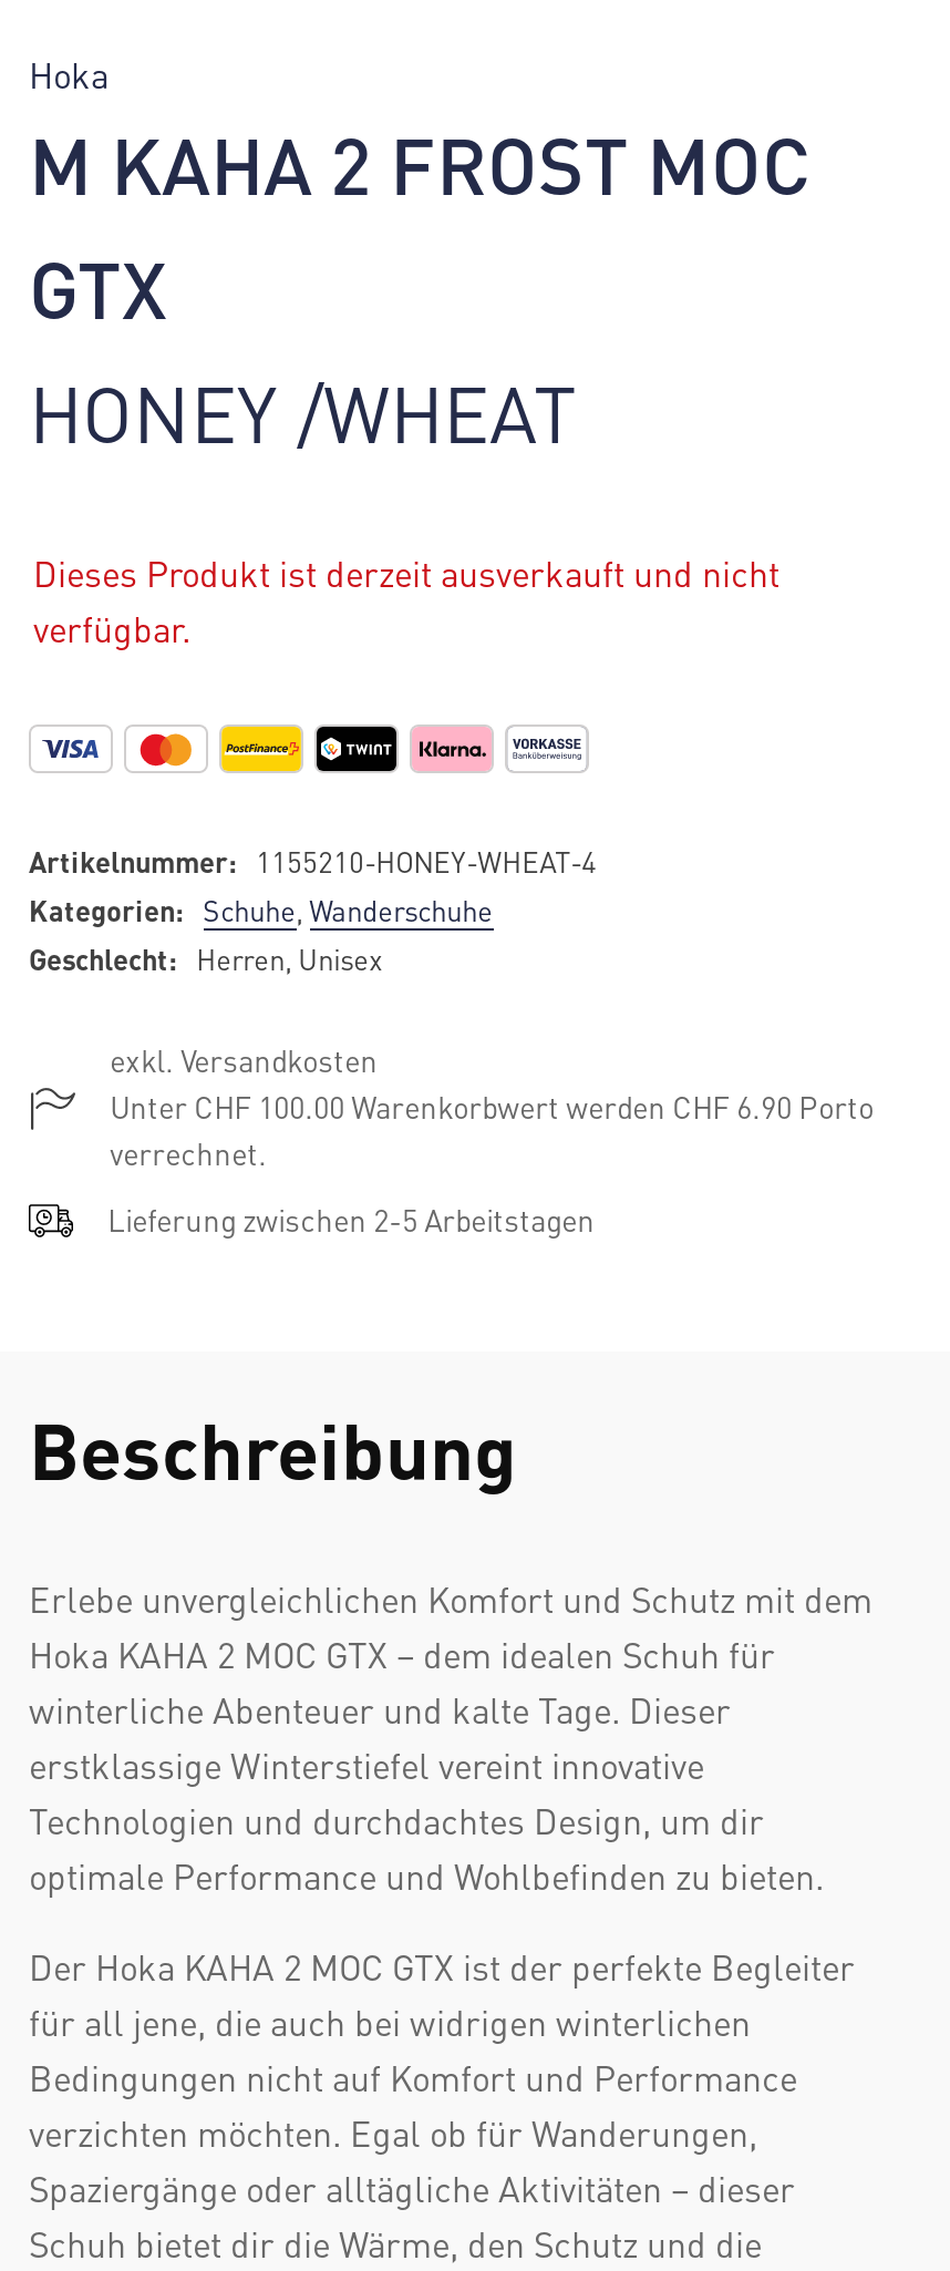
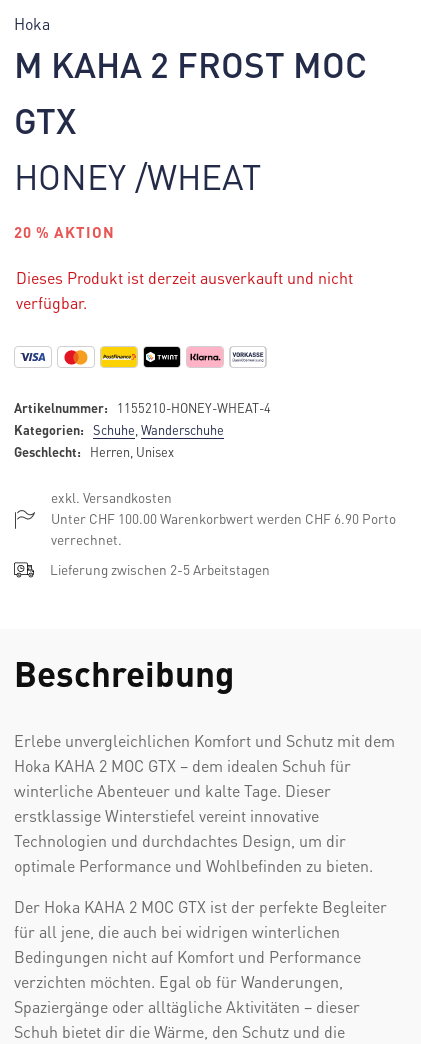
none -> [14,222,115,242] 20 % AKTION

